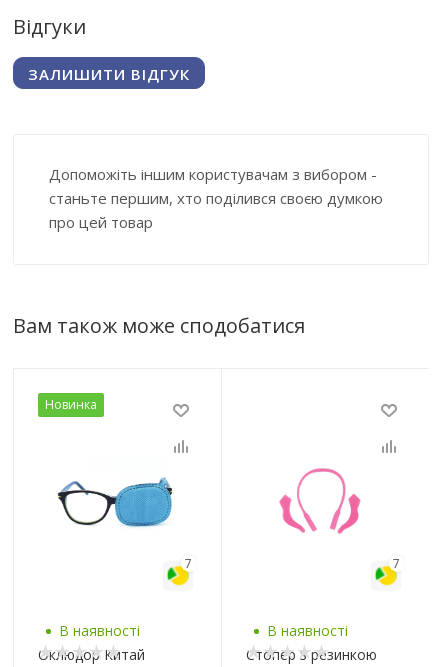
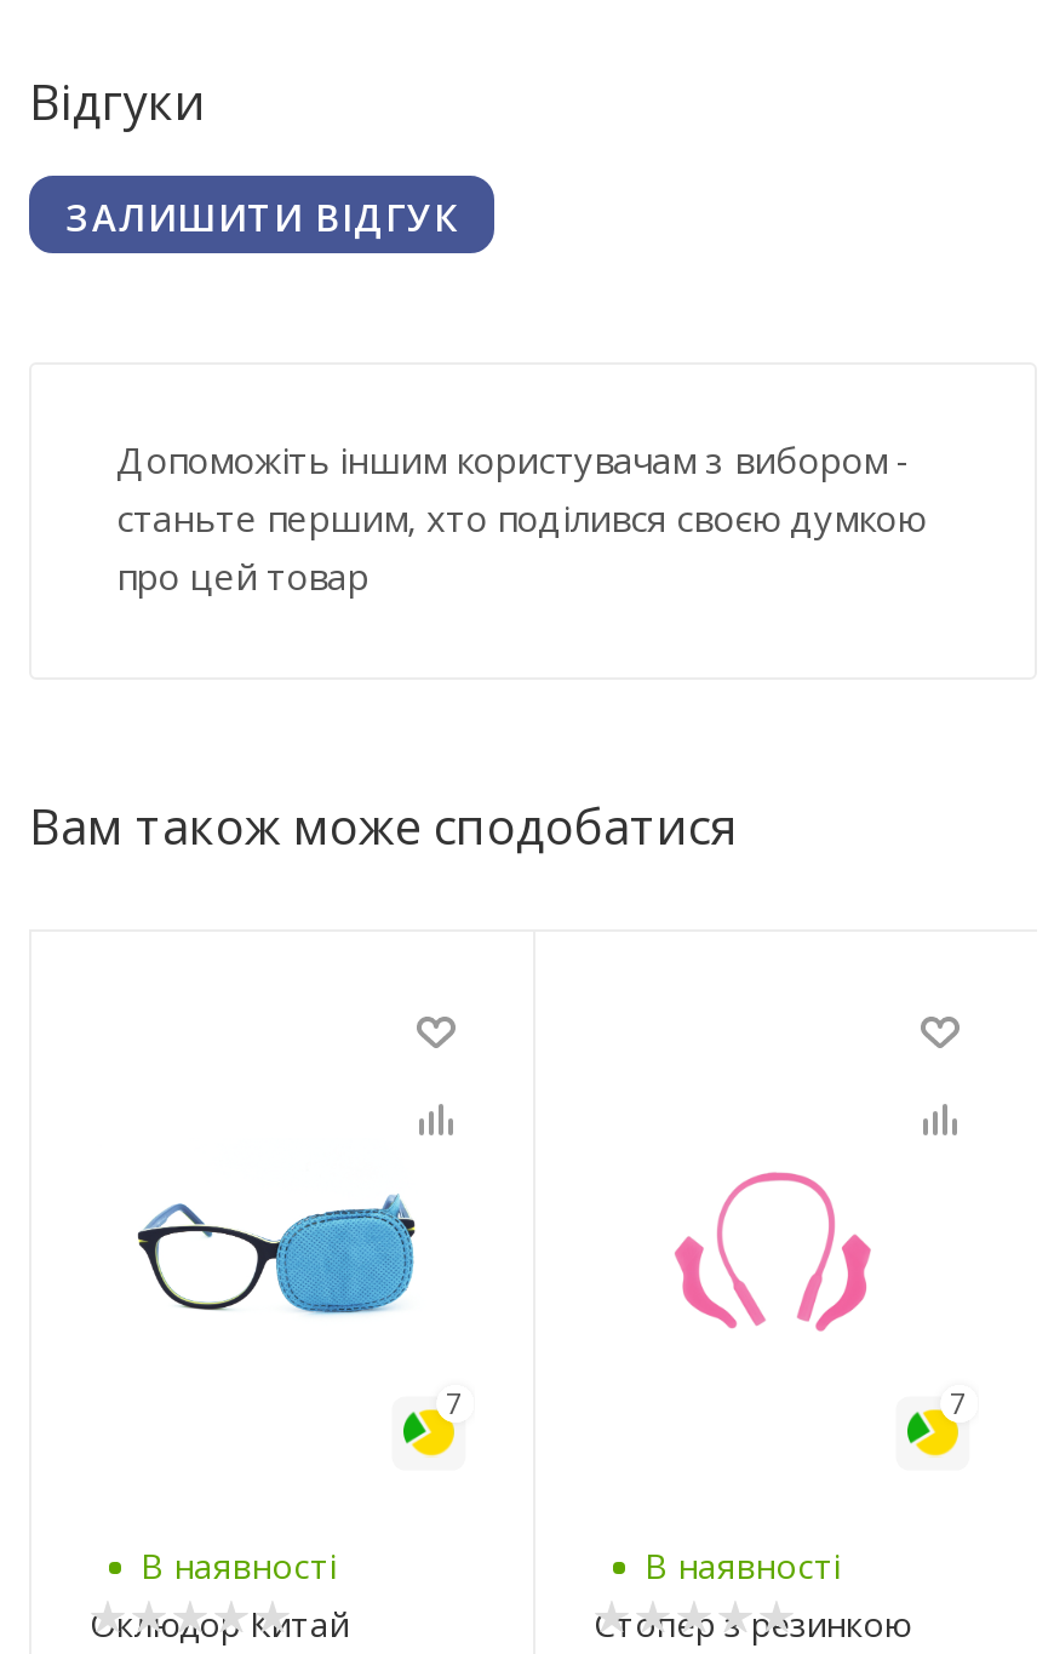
[45,396,97,413] Новинка -> none

